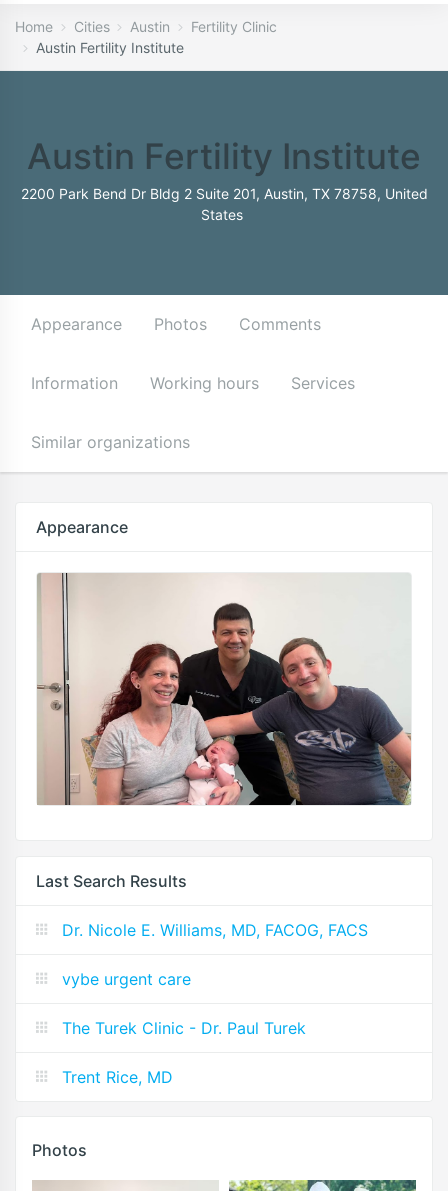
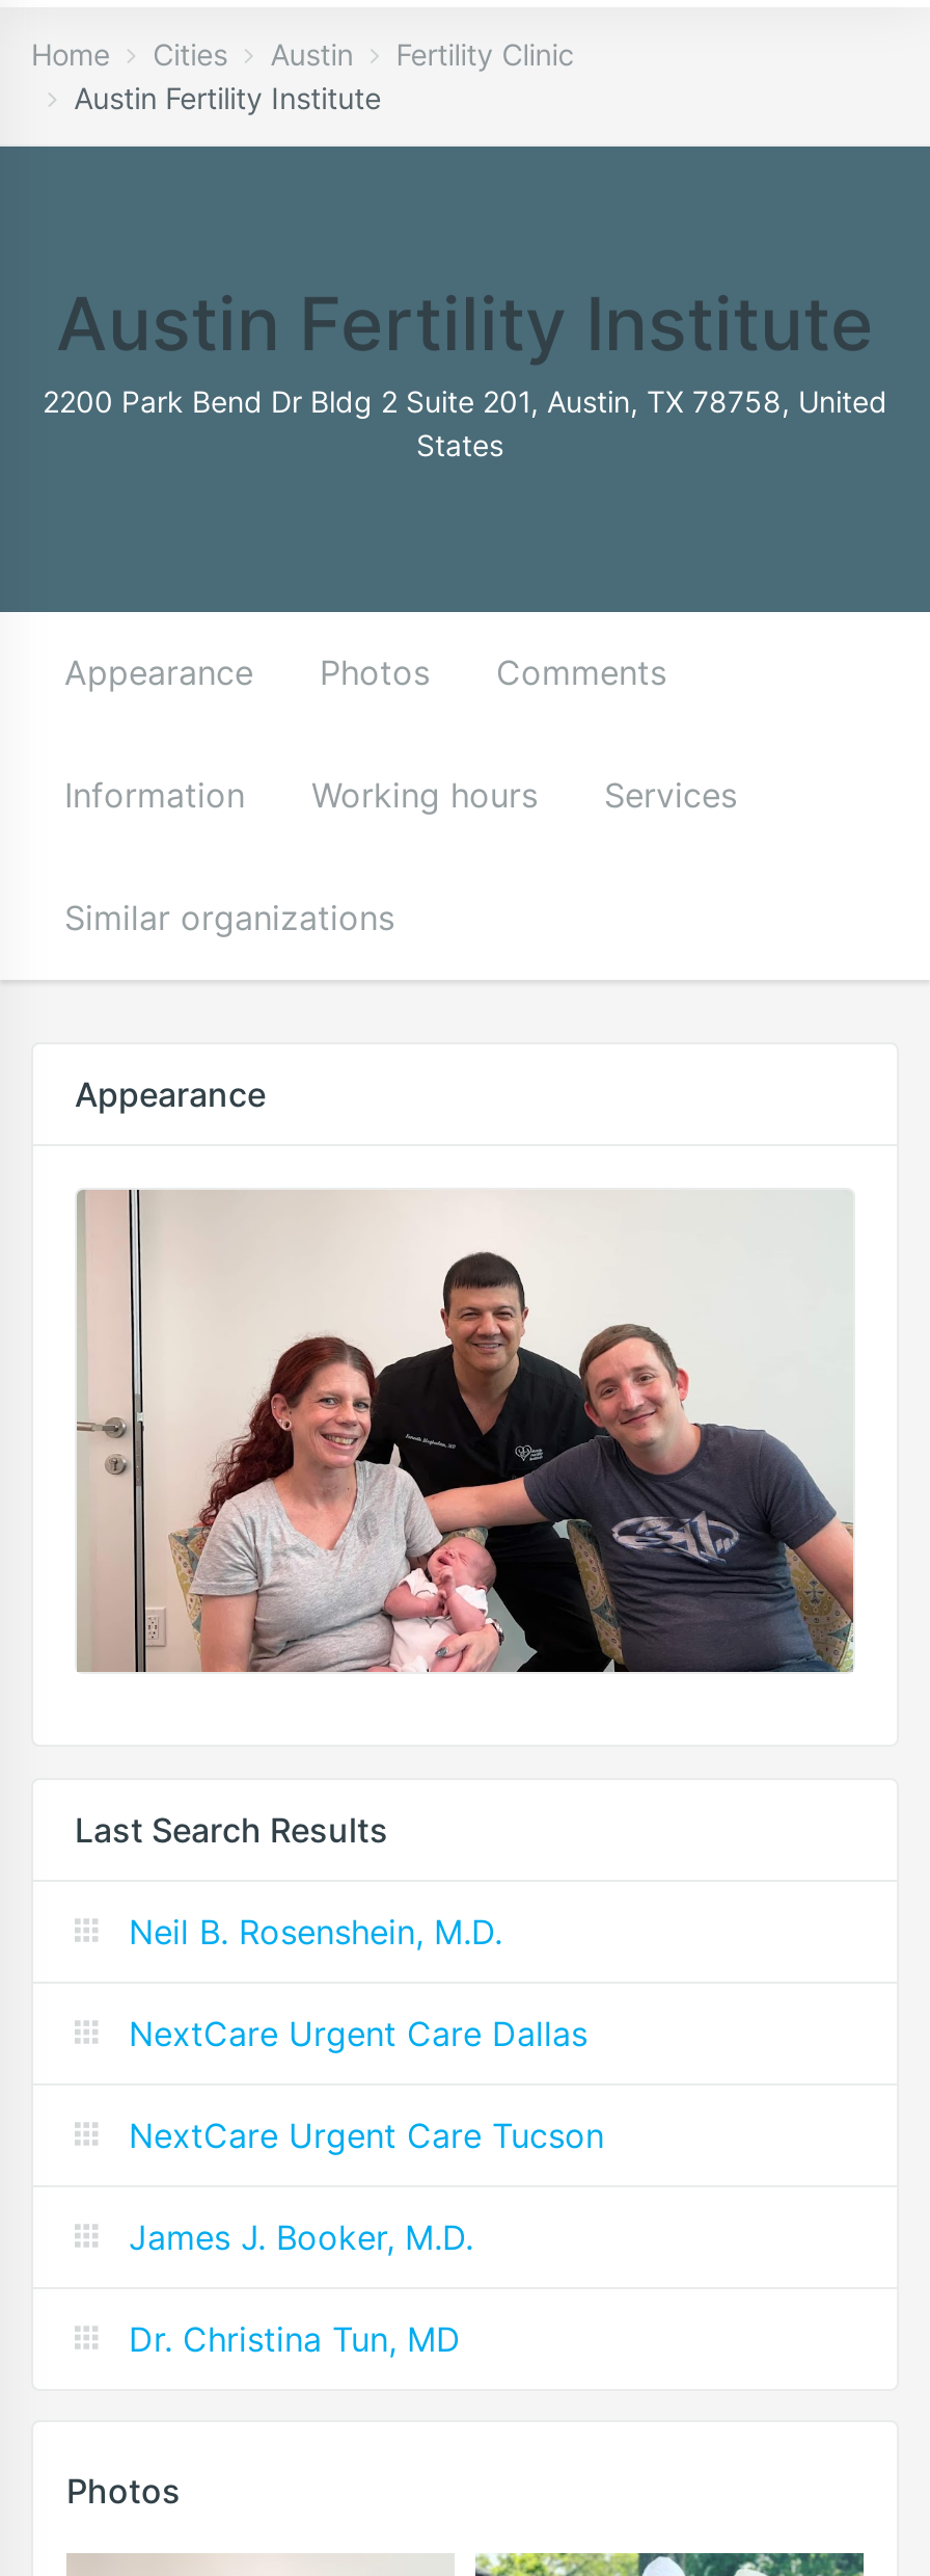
[62,920,368,1087] Dr. Nicole E. Williams, MD, FACOG, FACS | vybe urgent care | The Turek Clinic - Dr. Paul Turek | Trent Rice, MD -> [129,1912,604,2361] Neil B. Rosenshein, M.D. | NextCare Urgent Care Dallas | NextCare Urgent Care Tucson | James J. Booker, M.D. | Dr. Christina Tun, MD

